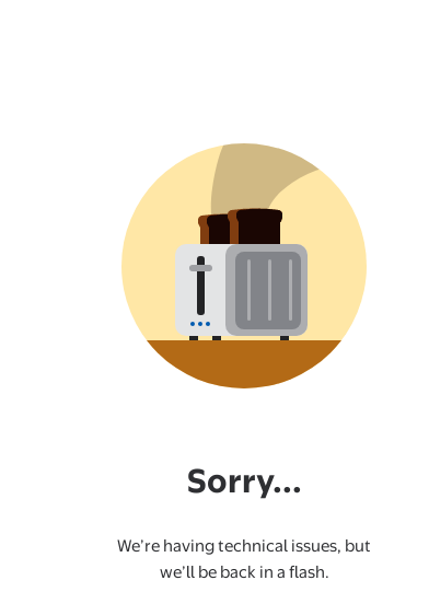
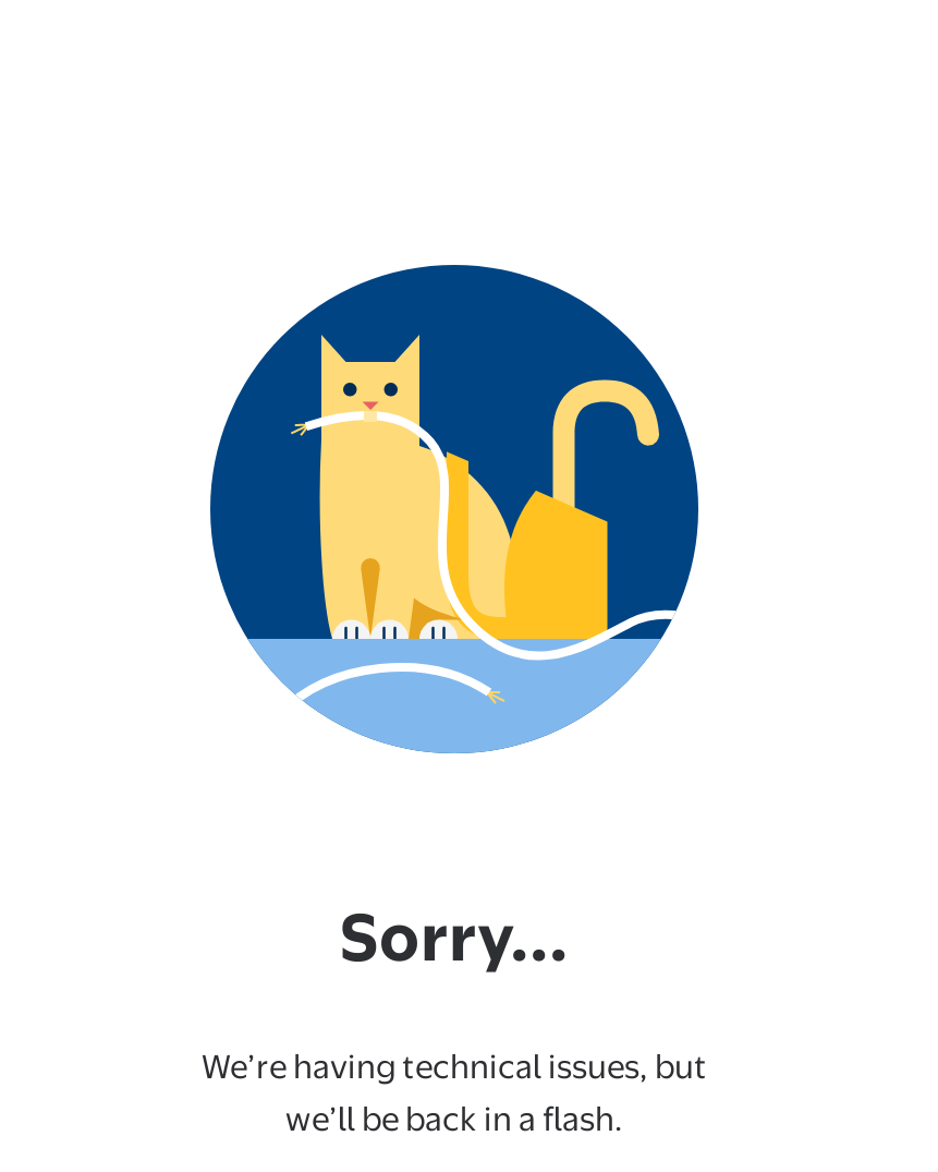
[121,142,367,390] [image] -> [208,263,701,756] [image]

